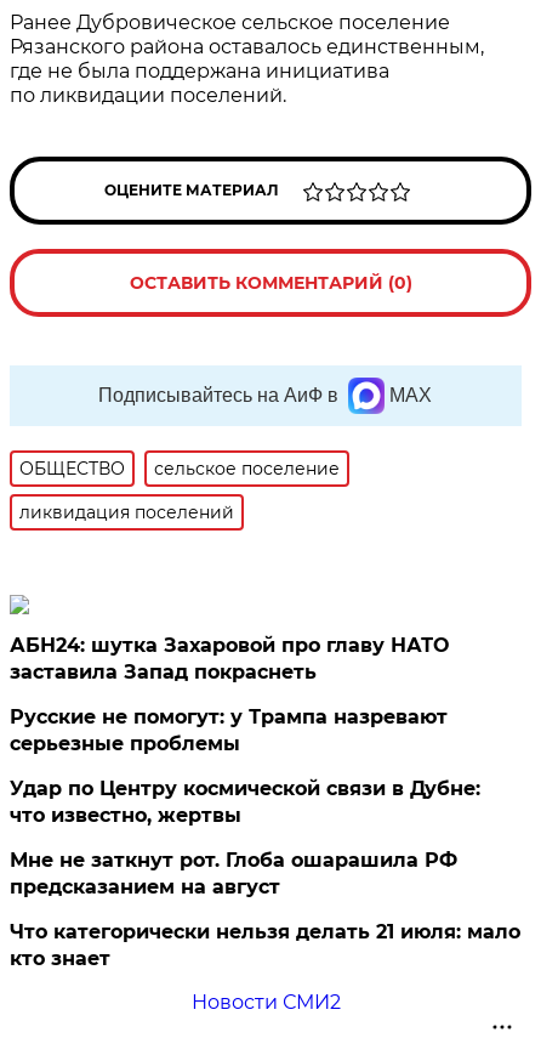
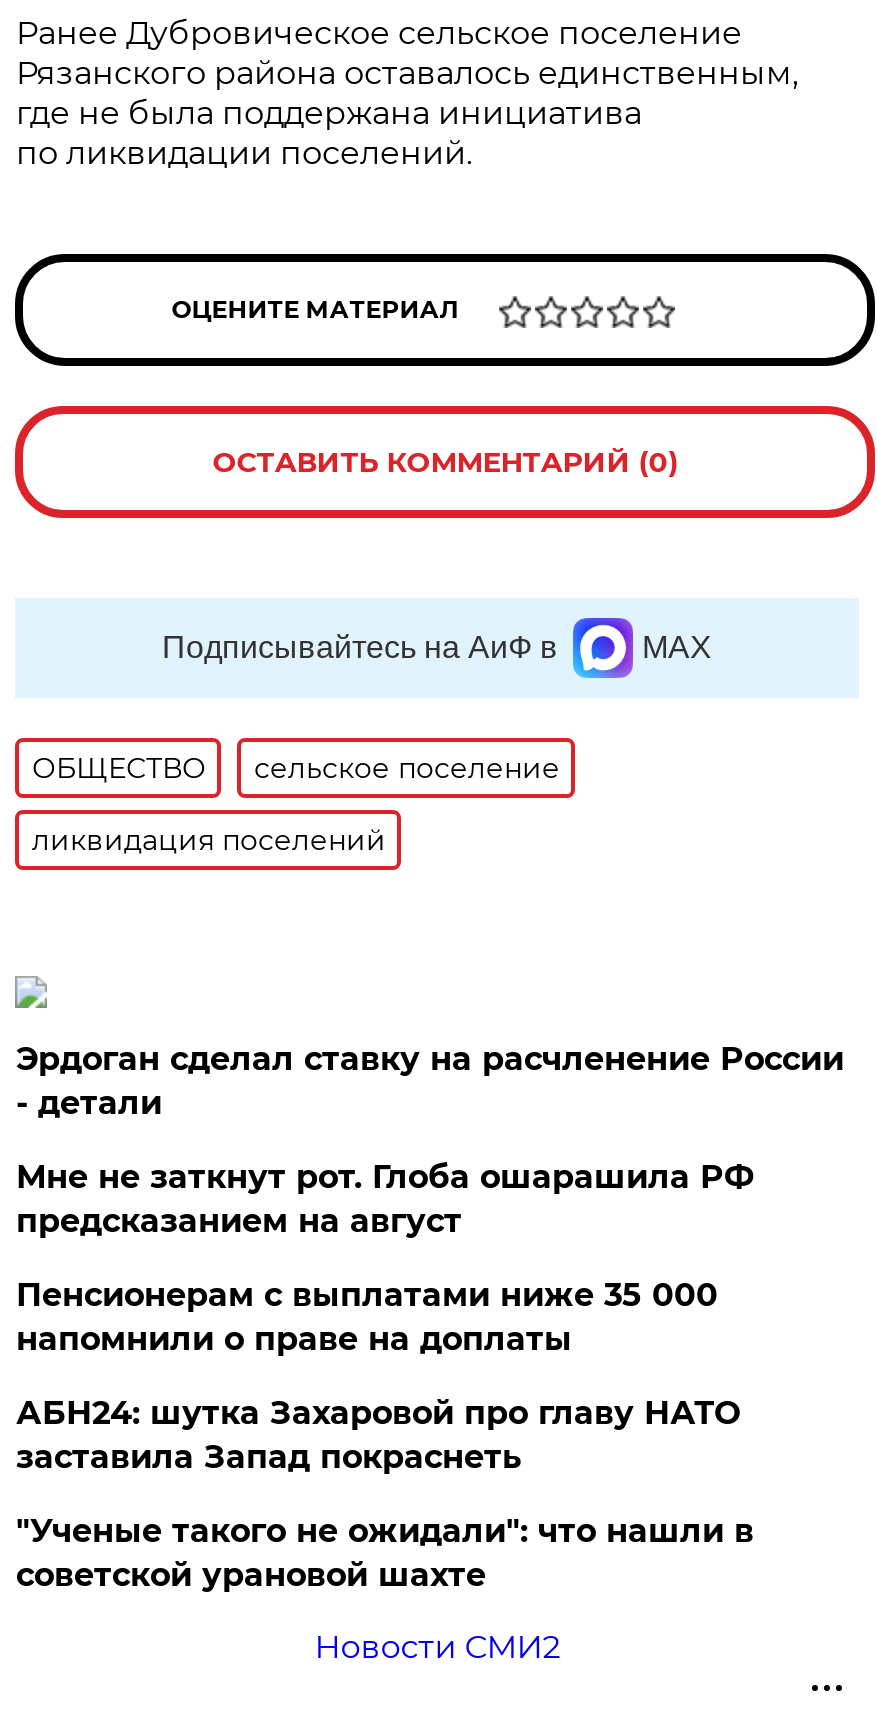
none -> [16,1040,844,1358] Эрдоган сделал ставку на расчленение России | - детали | Пенсионерам с выплатами ниже 35 000 | напомнили о праве на доплаты
moved [10,634,449,684] -> [16,1394,740,1476]: АБН24: шутка Захаровой про главу НАТО | заставила Запад покраснеть
[10,705,521,970] Русские не помогут: у Трампа назревают | серьезные проблемы | Удар по Центру космической связи в Дубне: | что известно, жертвы | Что категорически нельзя делать 21 июля: мало | кто знает -> [16,1512,754,1594] "Ученые такого не ожидали": что нашли в | советской урановой шахте
moved [10,849,458,898] -> [16,1158,754,1240]: Мне не заткнут рот. Глоба ошарашила РФ | предсказанием на август

